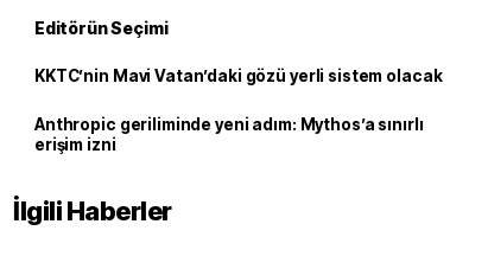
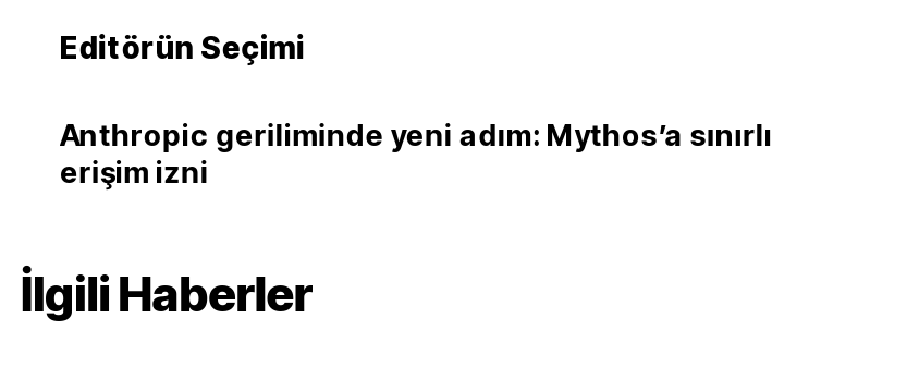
[34,66,442,85] KKTC’nin Mavi Vatan’daki gözü yerli sistem olacak -> none

